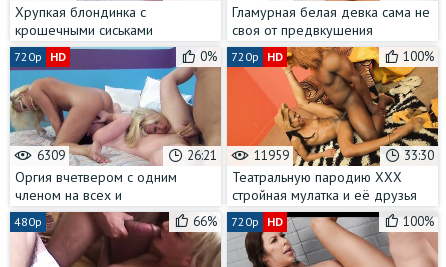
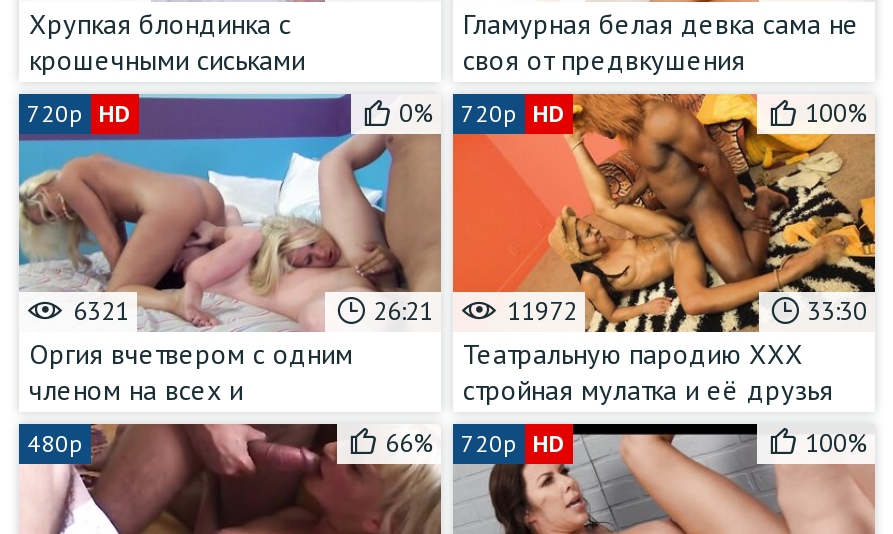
[34,147,65,164] 6309 -> [67,293,129,327] 6321
[187,147,289,164] 26:21 11959 -> [373,293,577,327] 26:21 11972

